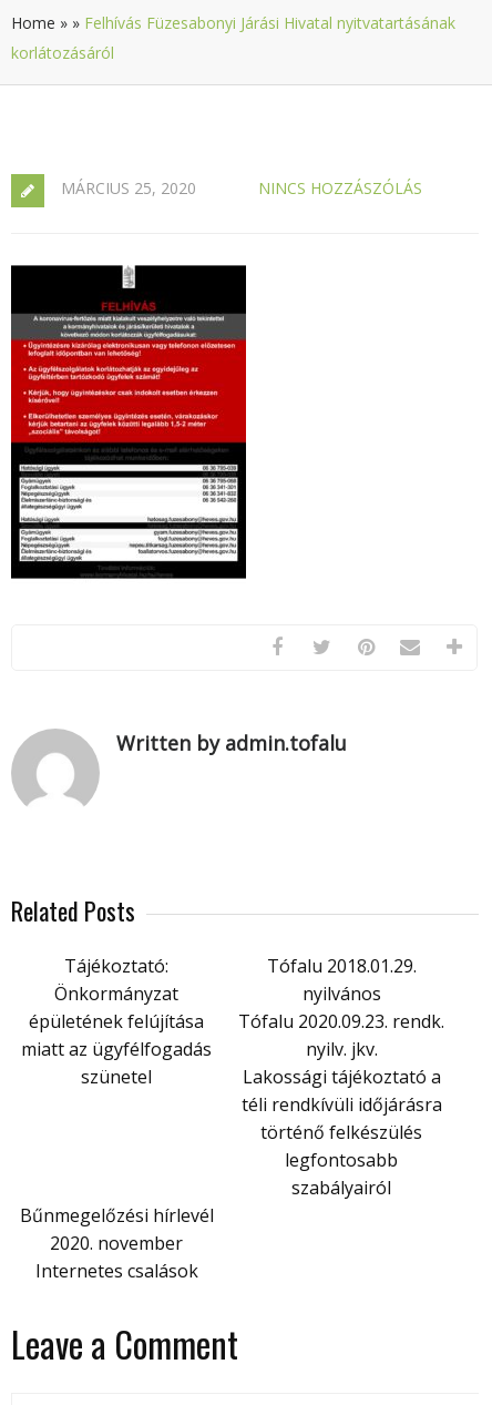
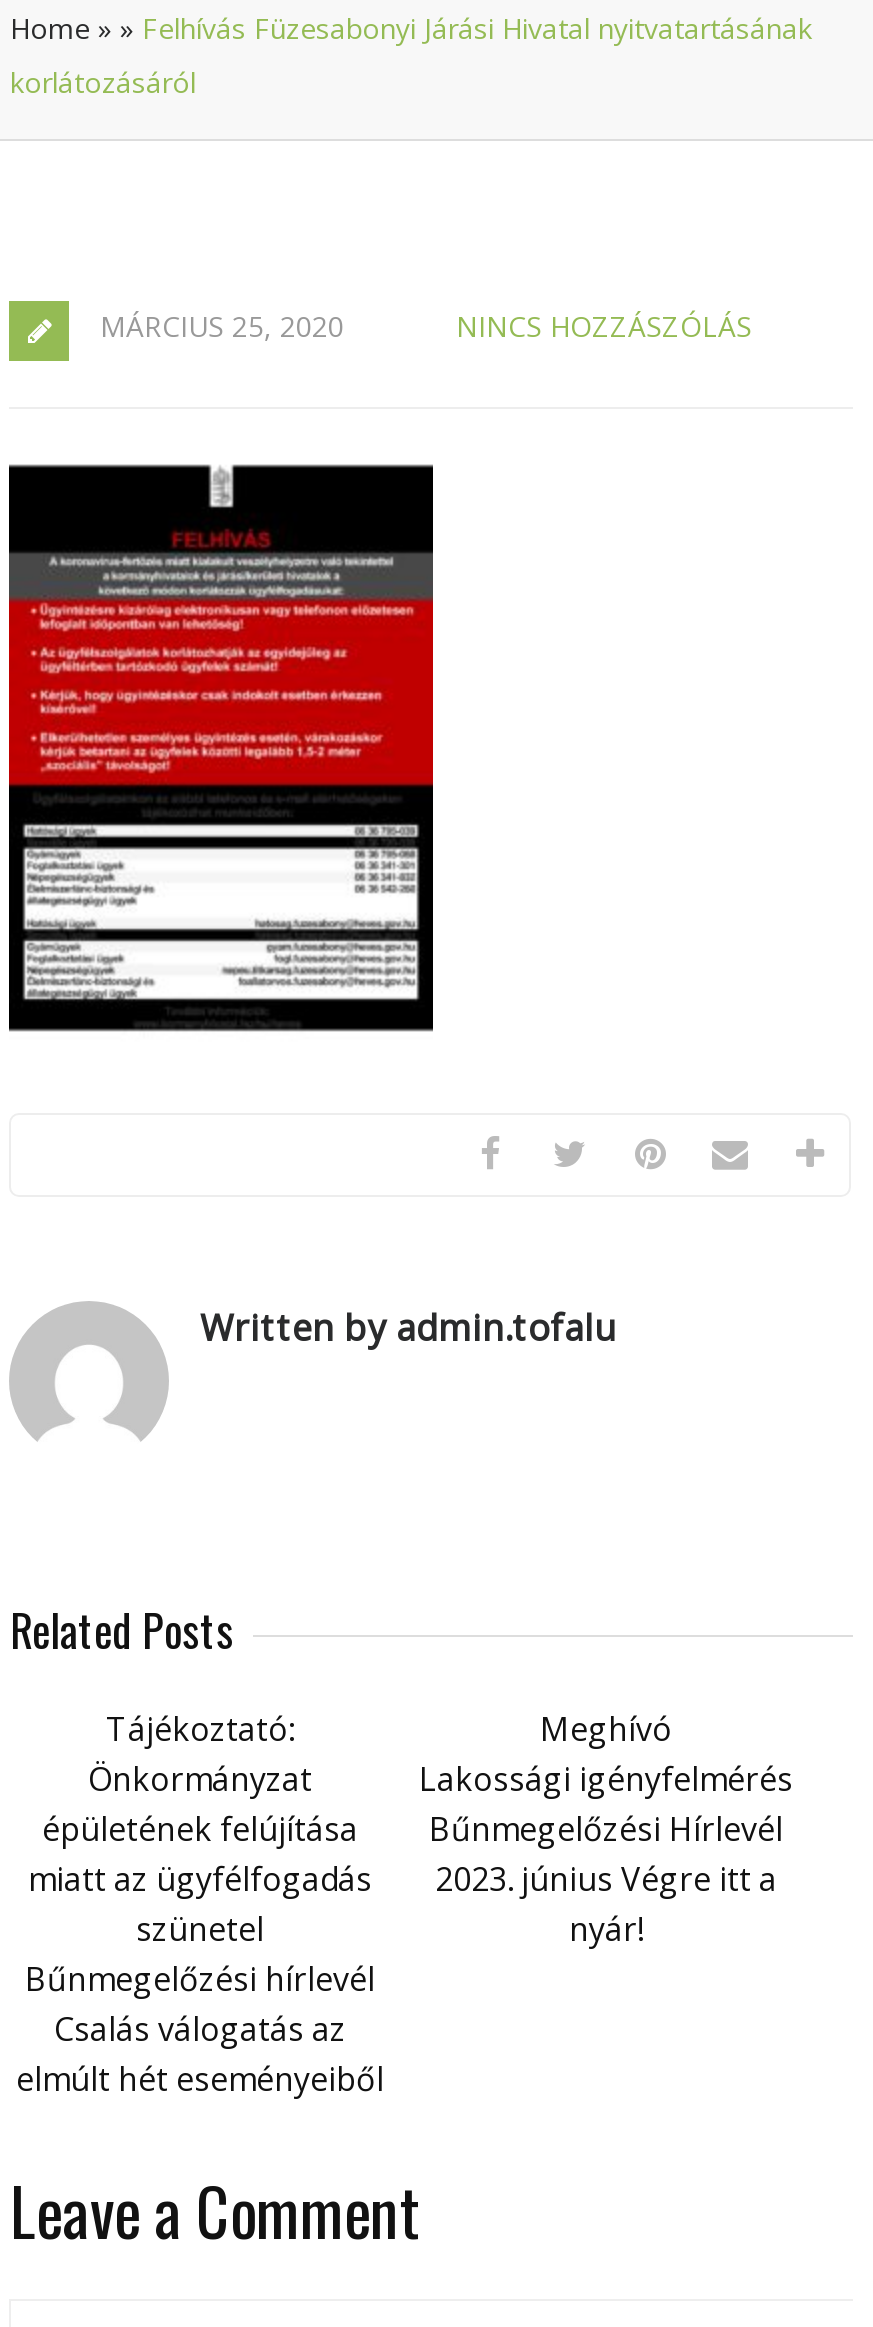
[239,954,445,1200] Tófalu 2018.01.29. | nyilvános | Tófalu 2020.09.23. rendk. | nyilv. jkv. | Lakossági tájékoztató a | téli rendkívüli időjárásra | történő felkészülés | legfontosabb | szabályairól -> [419,1707,793,1951] Meghívó | Lakossági igényfelmérés | Bűnmegelőzési Hírlevél | 2023. június Végre itt a | nyár!
[35,1231,198,1283] 2020. november | Internetes csalások -> [16,2007,384,2101] Csalás válogatás az | elmúlt hét eseményeiből

